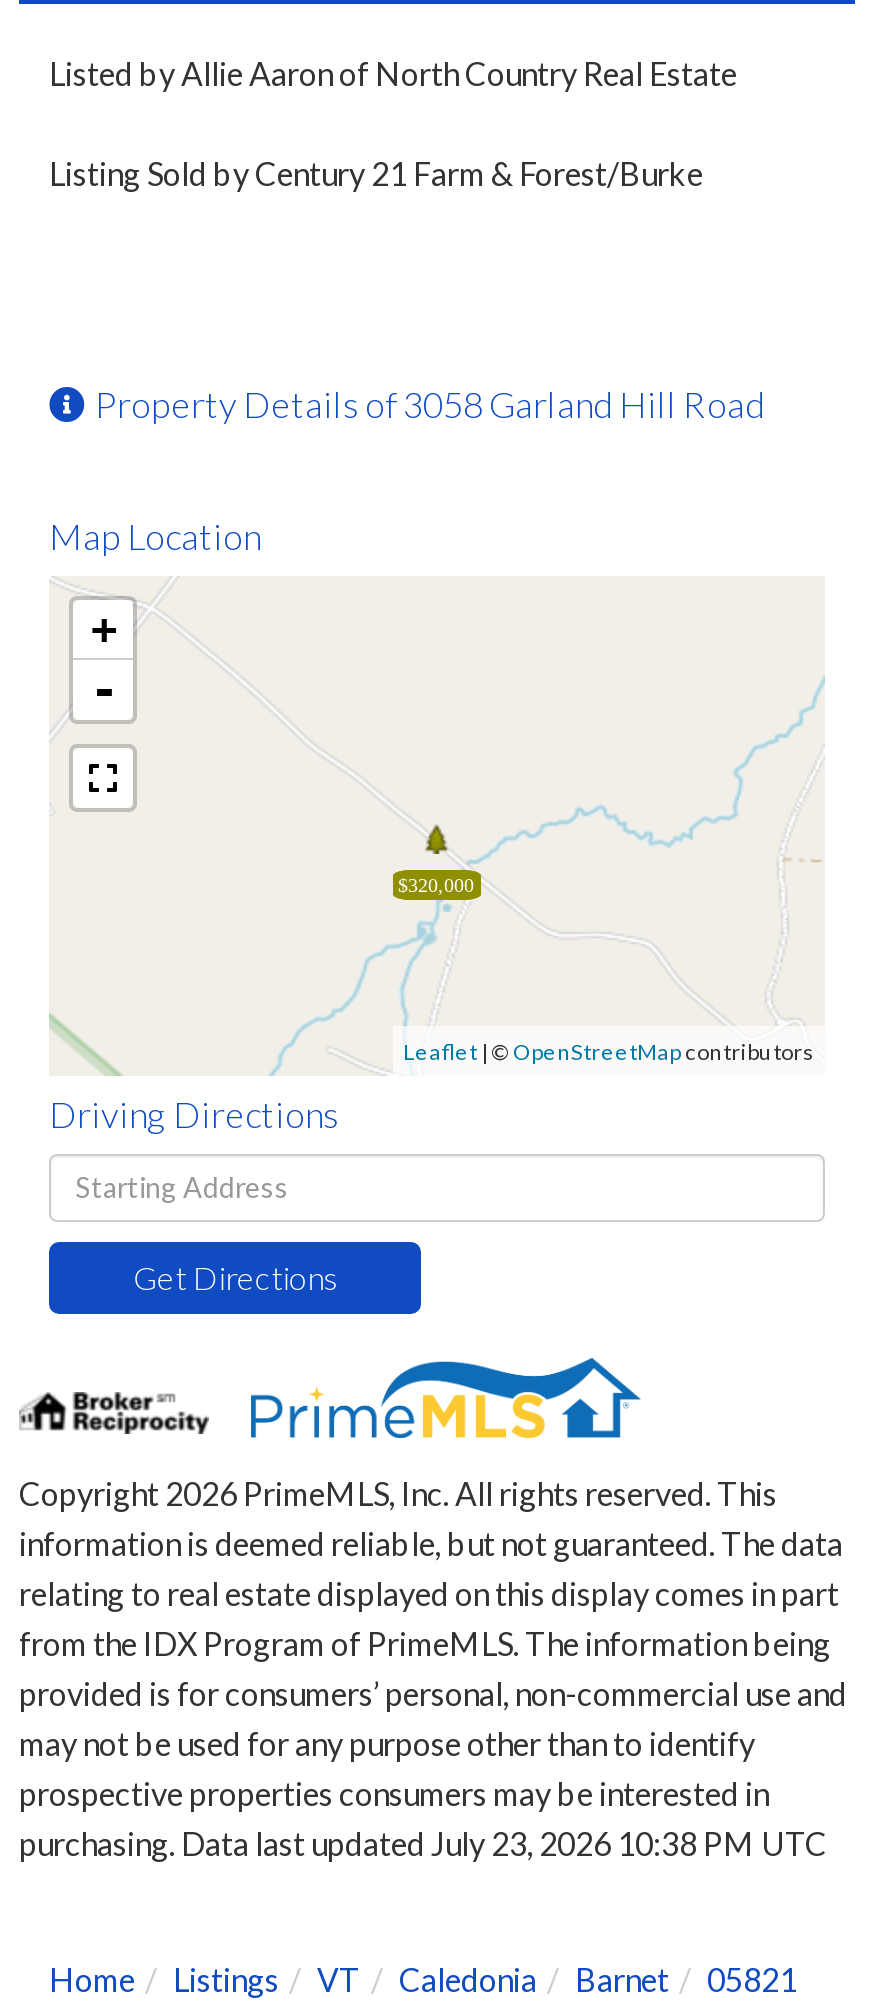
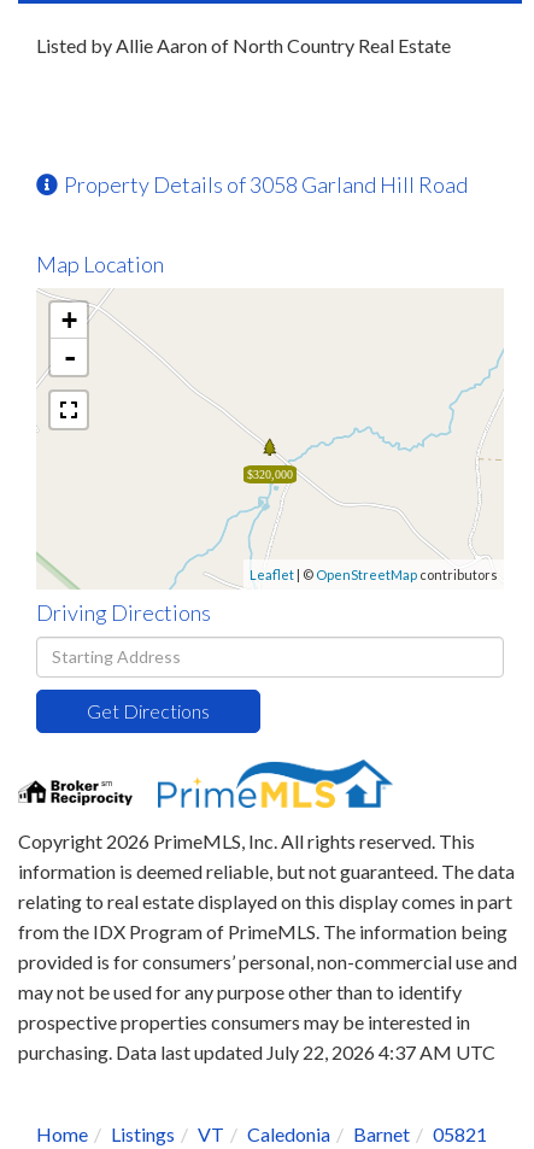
[49,153,703,191] Listing Sold by Century 21 Farm & Forest/Burke -> none
[19,1823,827,1861] purchasing. Data last updated July 23, 2026 10:38 PM UTC -> [18,1040,495,1063] purchasing. Data last updated July 22, 2026 4:37 AM UTC

